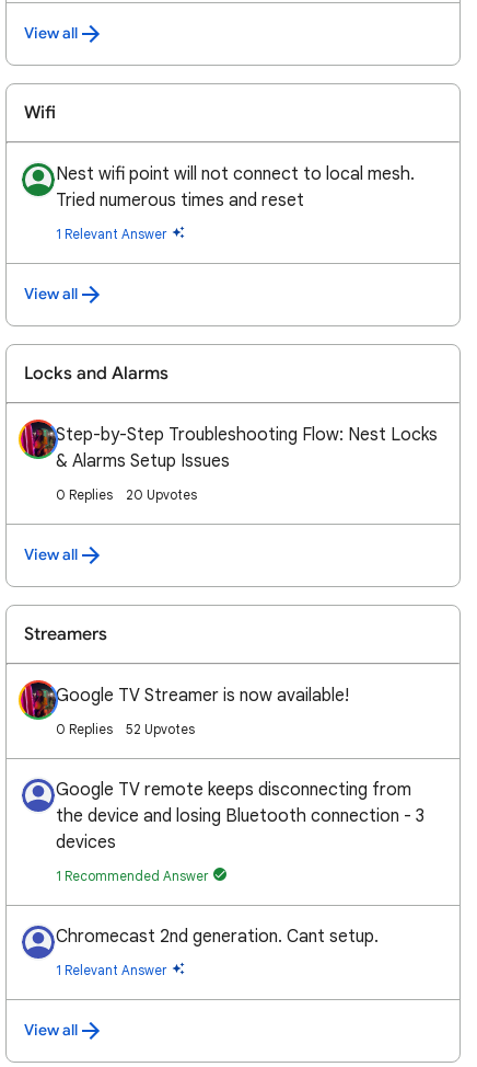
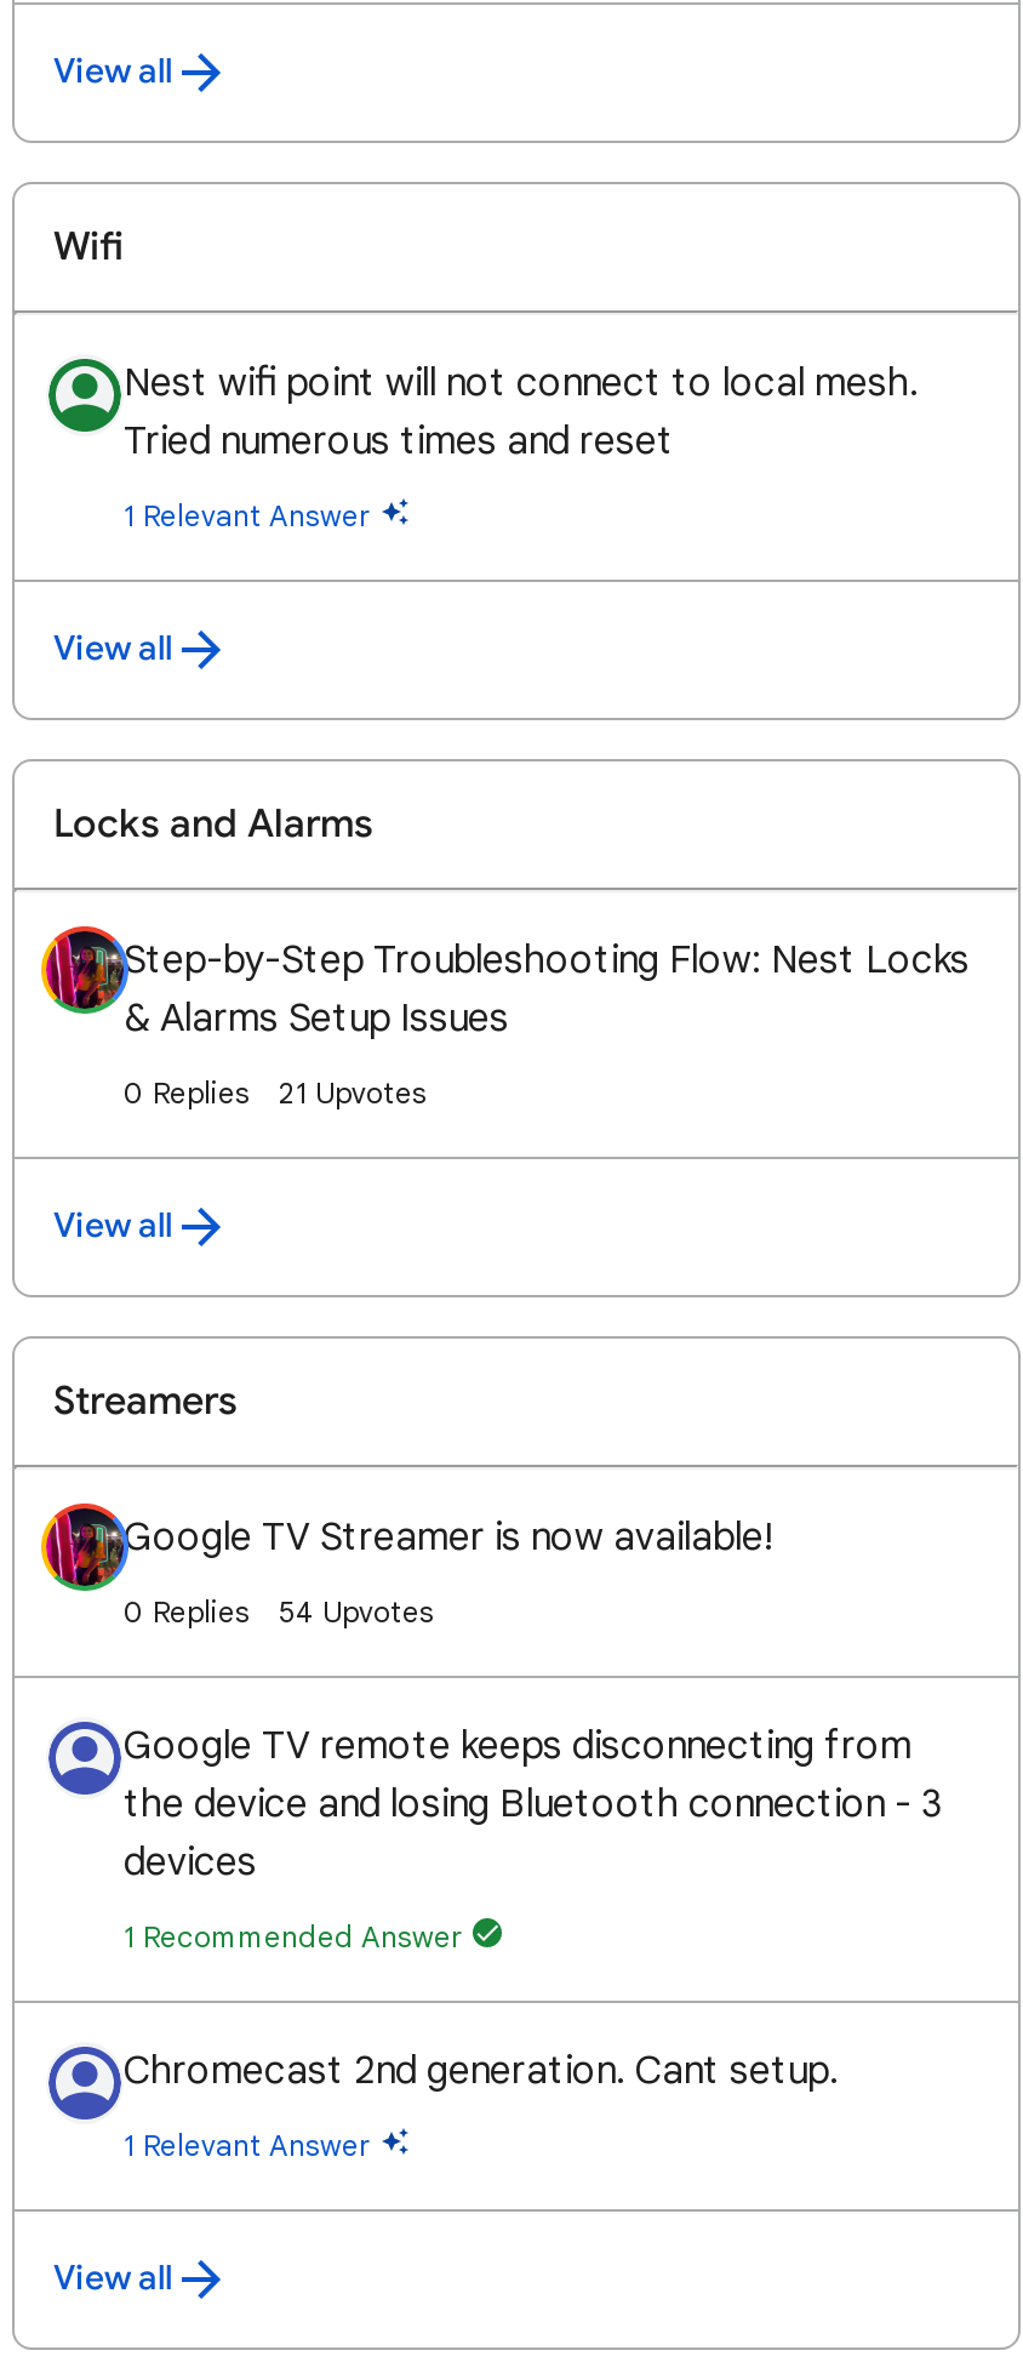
[126,486,197,503] 20 Upvotes -> [279,1074,427,1111] 21 Upvotes
[126,721,195,737] 52 Upvotes -> [279,1593,434,1630] 54 Upvotes

